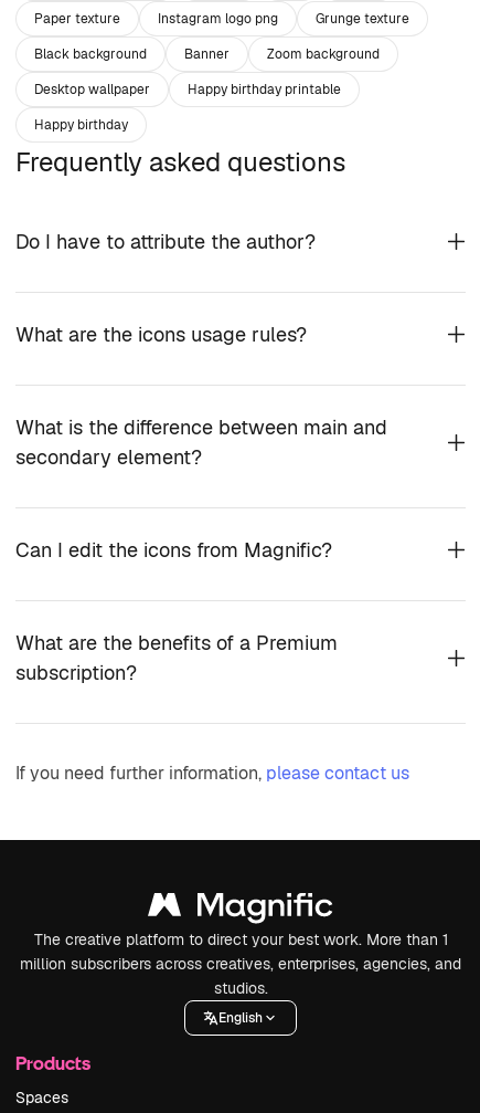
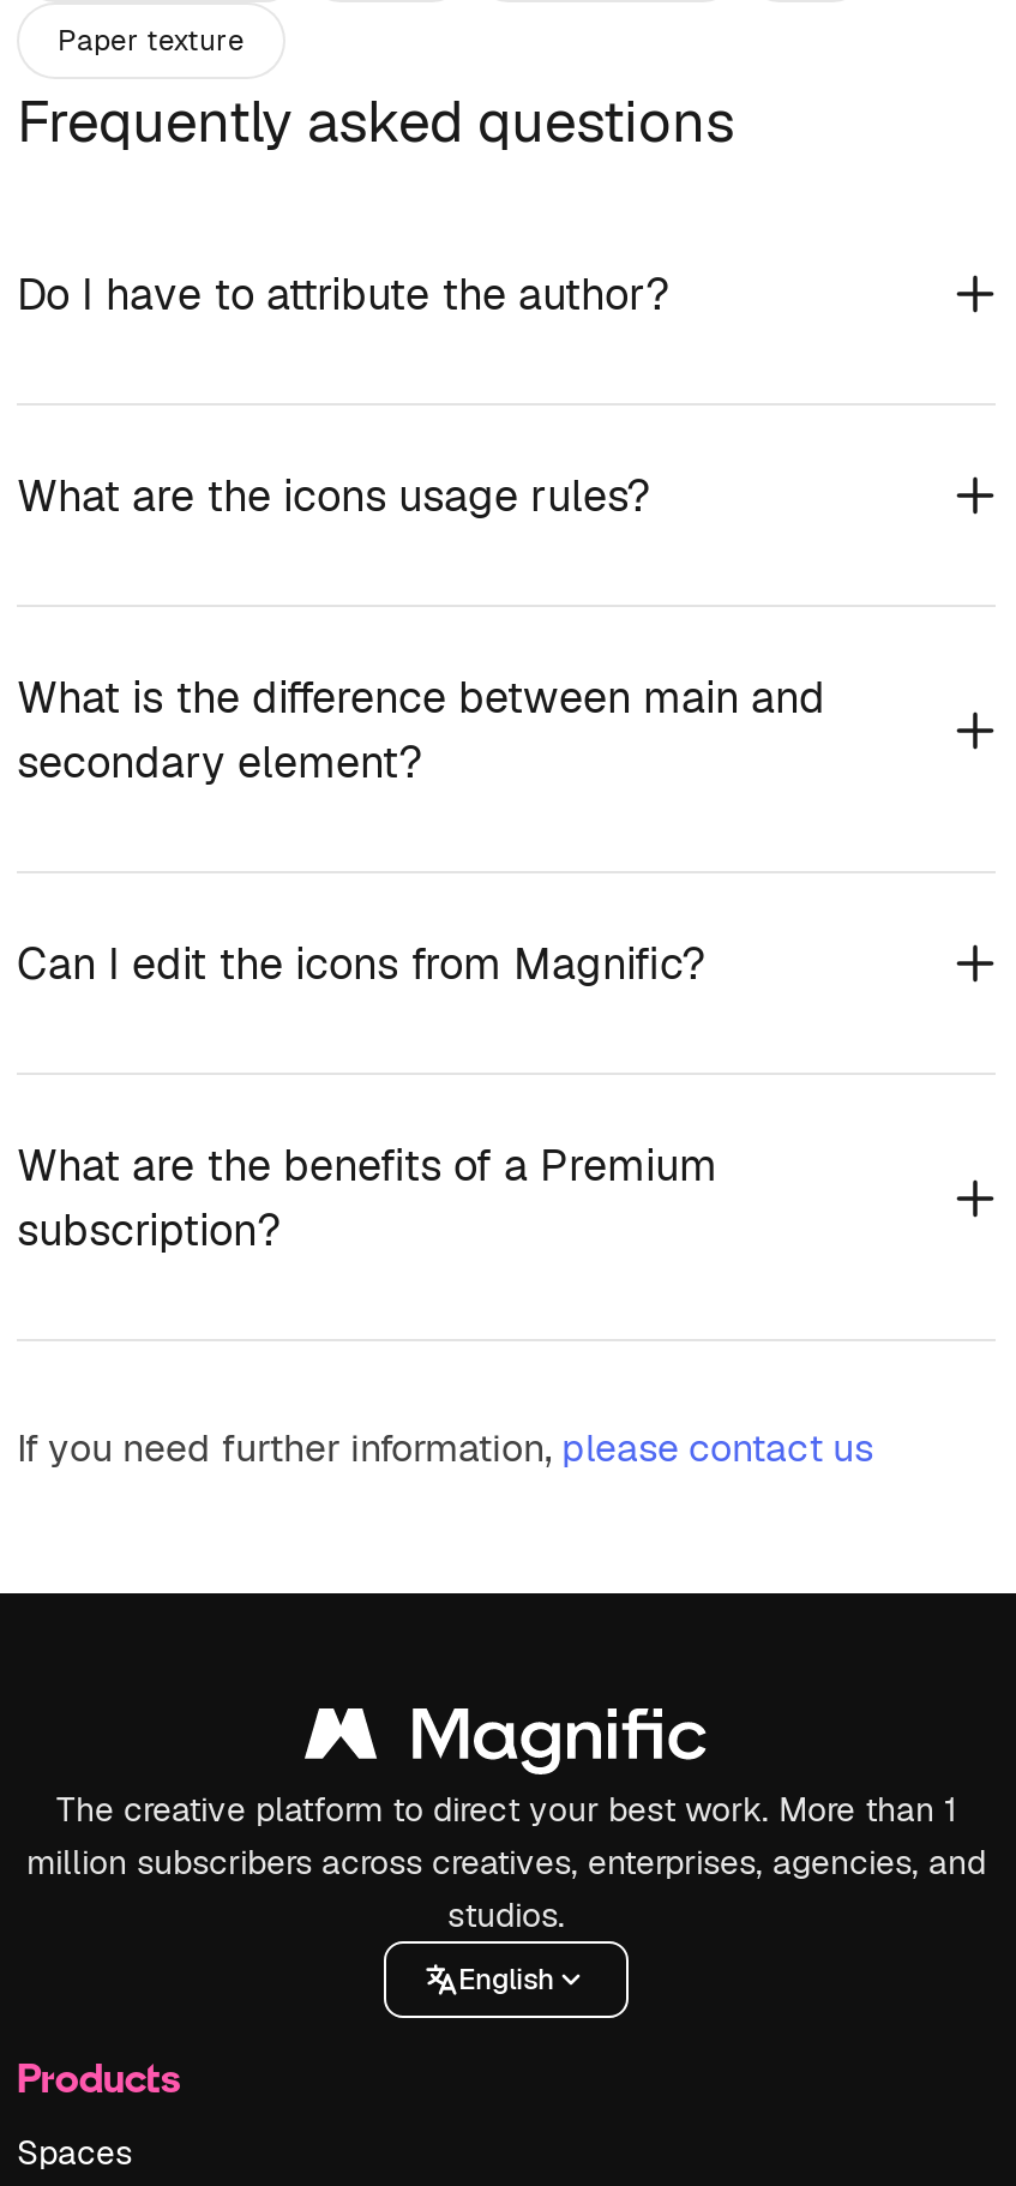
[34,9,409,133] Instagram logo png | Grunge texture | Black background | Banner | Zoom background | Desktop wallpaper | Happy birthday printable | Happy birthday -> none

